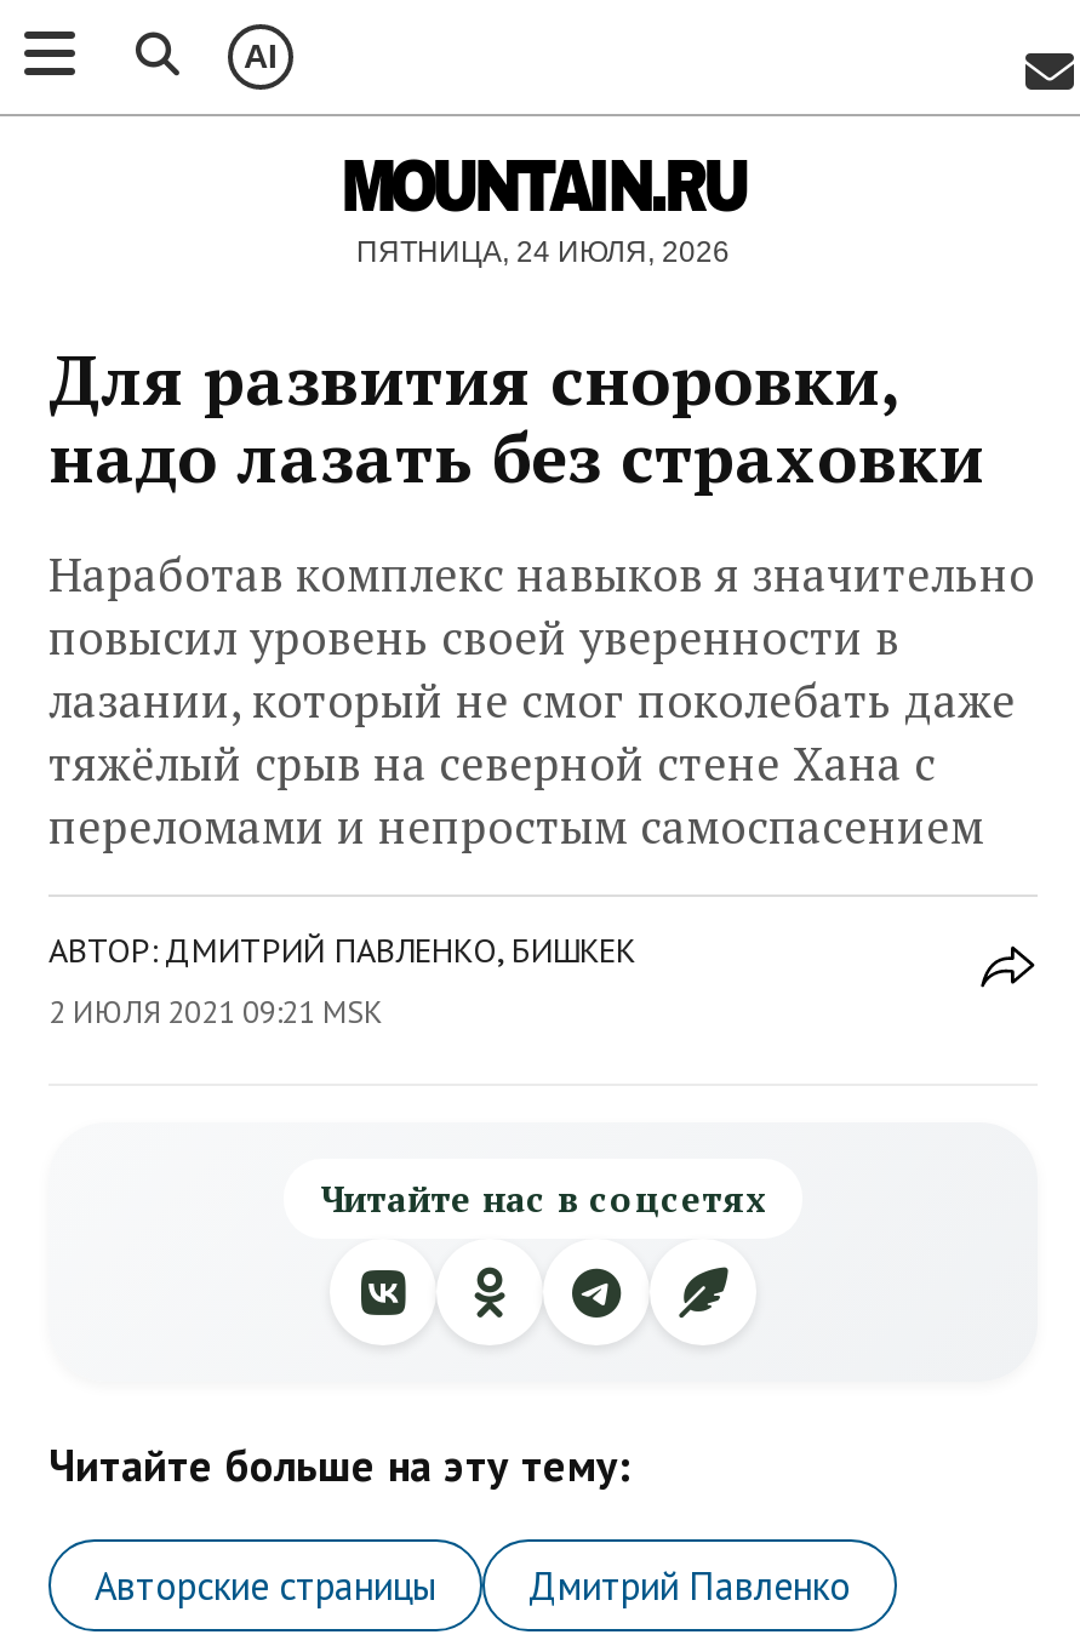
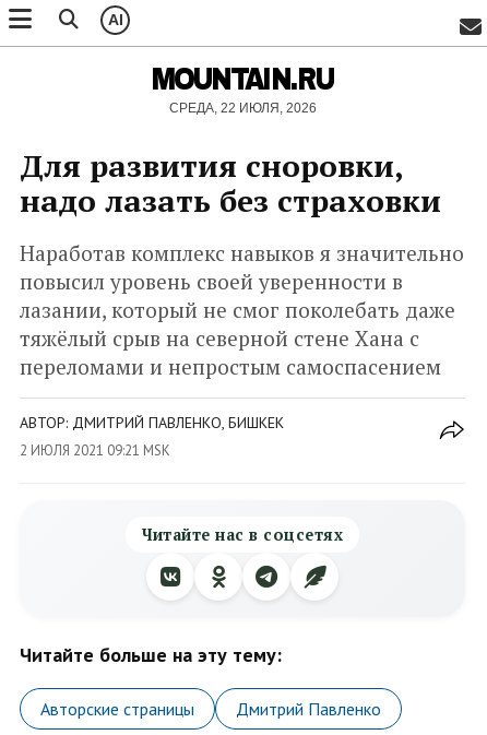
[356,235,730,269] ПЯТНИЦА, 24 ИЮЛЯ, 2026 -> [169,100,316,116] СРЕДА, 22 ИЮЛЯ, 2026

